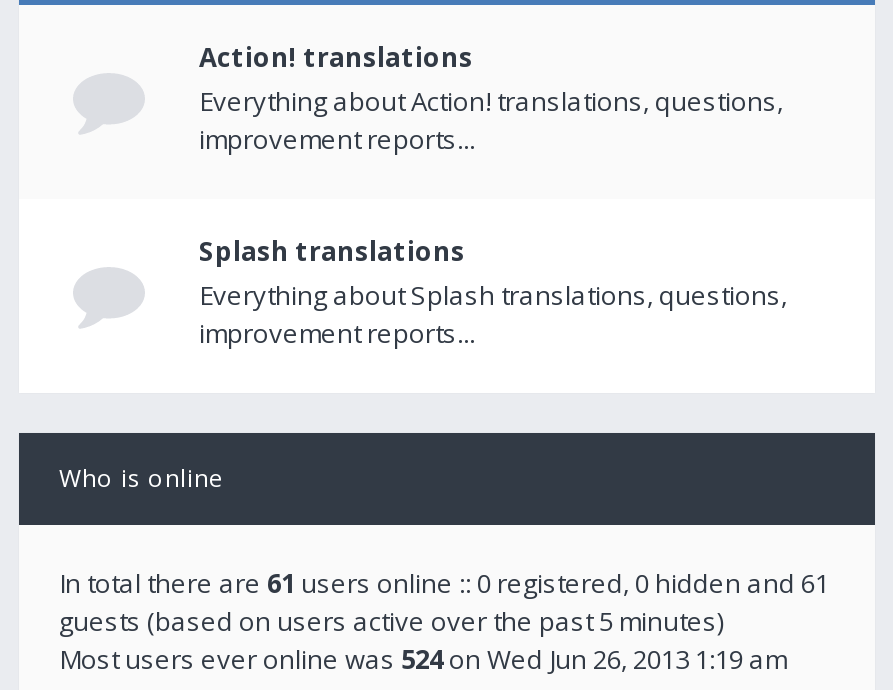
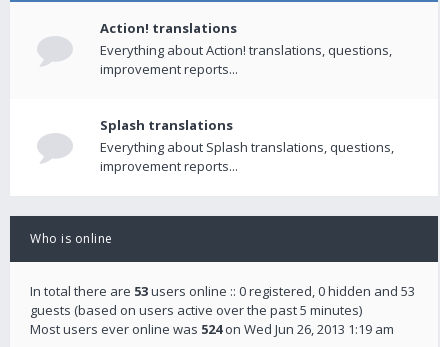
[59,565,829,601] In total there are 61 users online :: 0 registered, 0 hidden and 61 -> [30,282,415,300] In total there are 53 users online :: 0 registered, 0 hidden and 53

